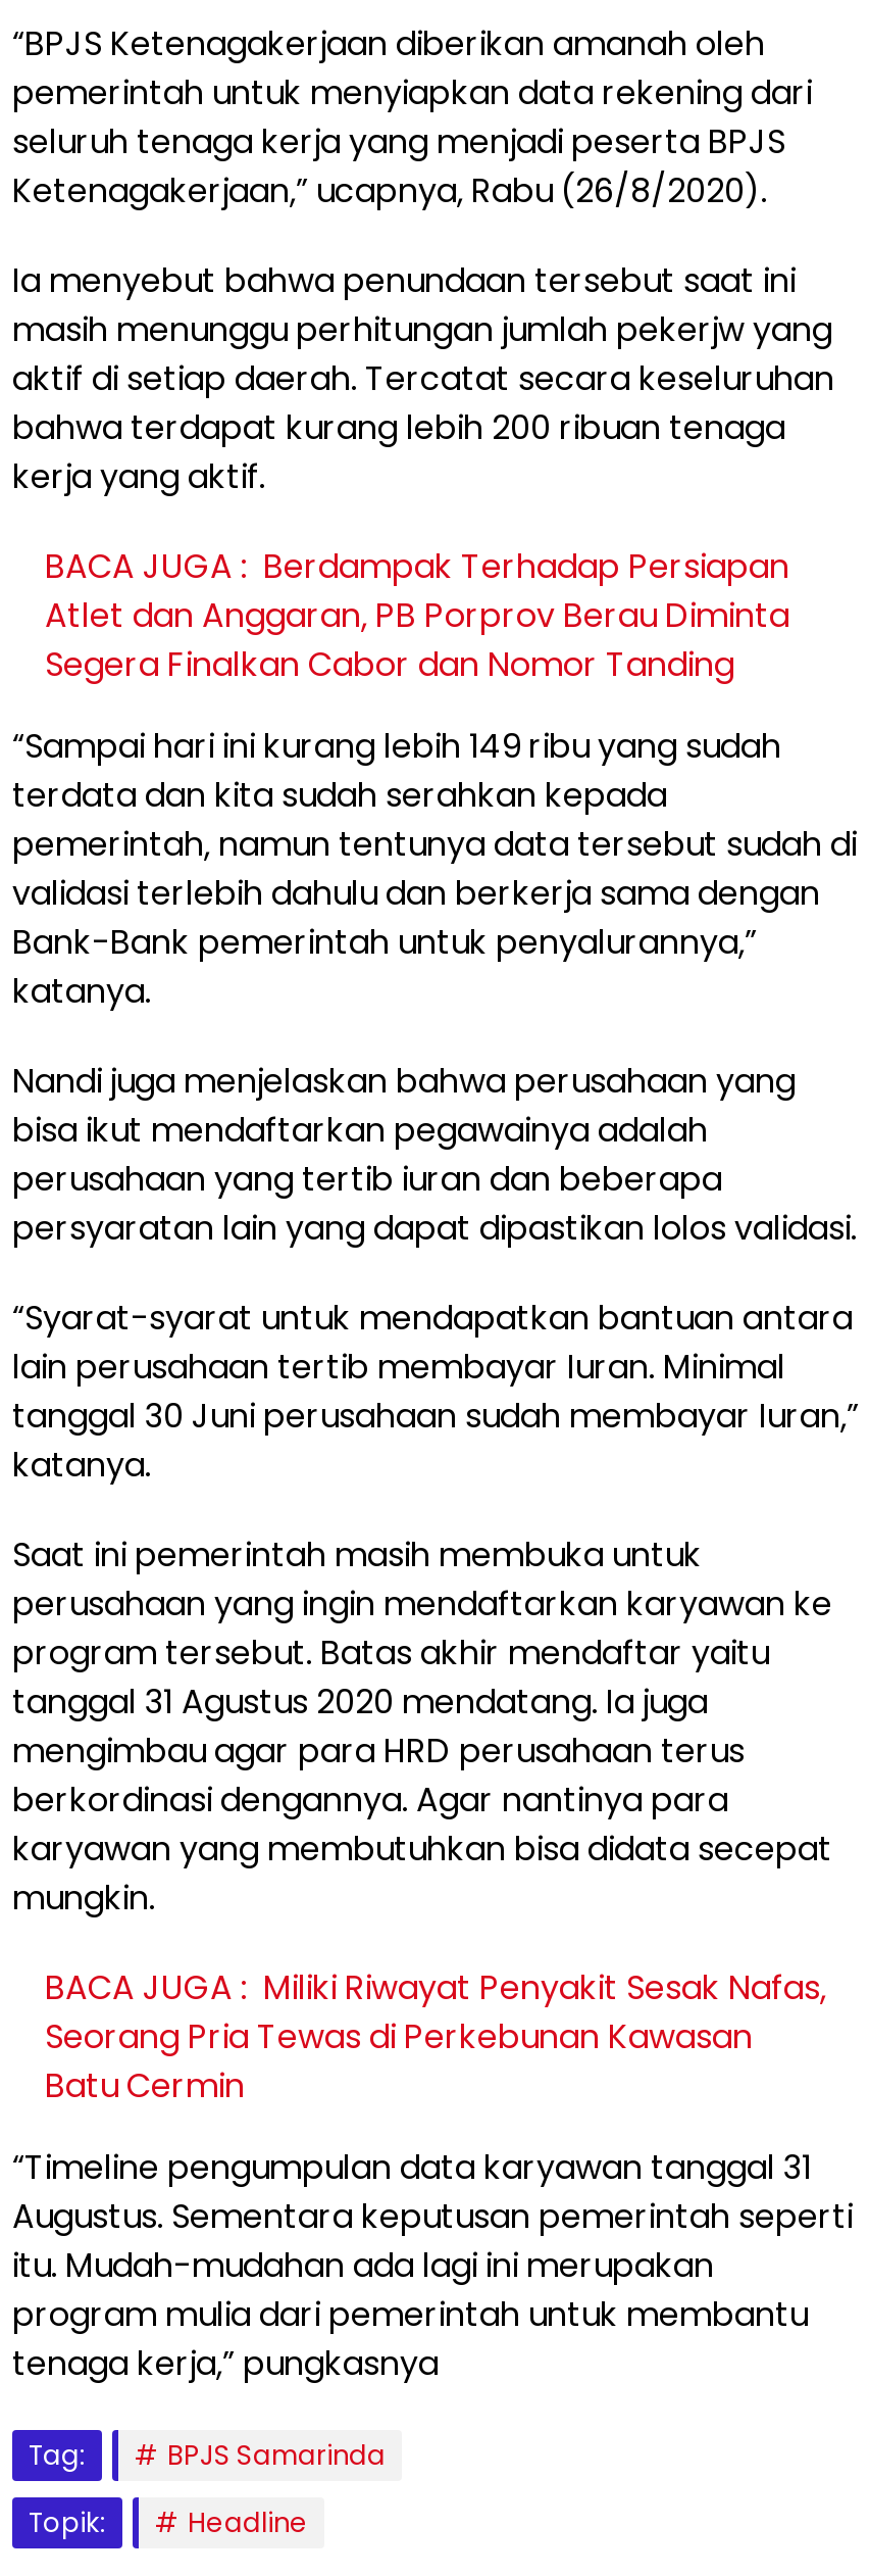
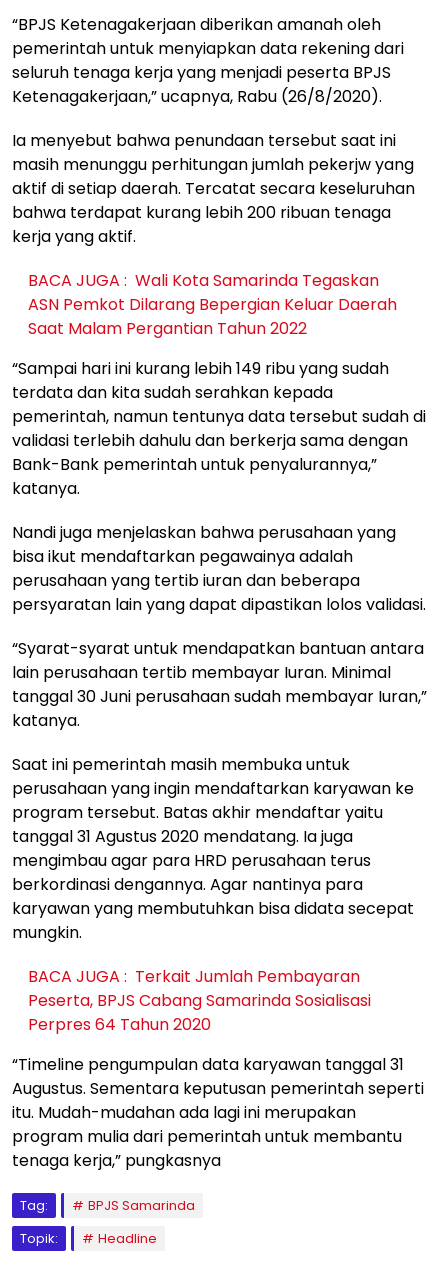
[45,543,789,688] BACA JUGA : Berdampak Terhadap Persiapan | Atlet dan Anggaran, PB Porprov Berau Diminta | Segera Finalkan Cabor dan Nomor Tanding -> [28,269,397,340] BACA JUGA : Wali Kota Samarinda Tegaskan | ASN Pemkot Dilarang Bepergian Keluar Daerah | Saat Malam Pergantian Tahun 2022
[45,1964,826,2109] BACA JUGA : Miliki Riwayat Penyakit Sesak Nafas, | Seorang Pria Tewas di Perkebunan Kawasan | Batu Cermin -> [28,965,371,1036] BACA JUGA : Terkait Jumlah Pembayaran | Peserta, BPJS Cabang Samarinda Sosialisasi | Perpres 64 Tahun 2020

